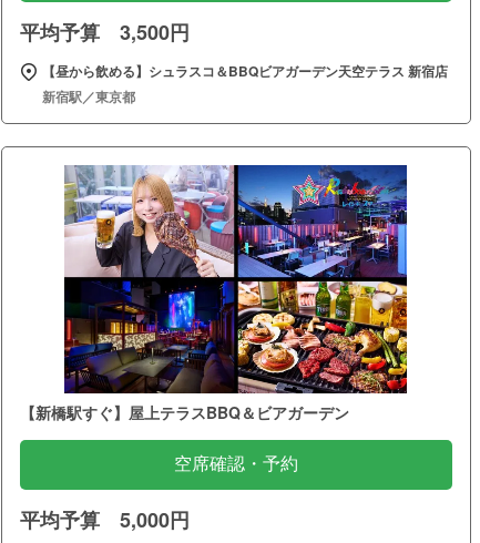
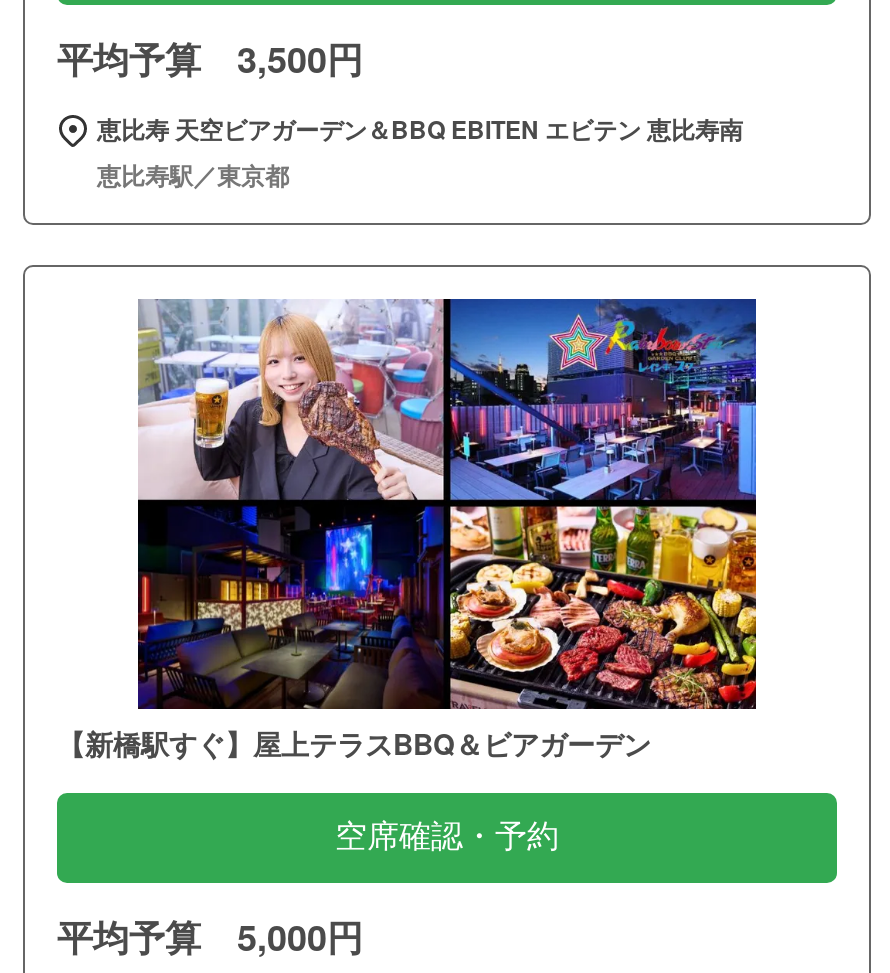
[42,61,448,106] 【昼から飲める】シュラスコ＆BBQビアガーデン天空テラス 新宿店 | 新宿駅／東京都 -> [97,110,743,192] 恵比寿 天空ビアガーデン＆BBQ EBITEN エビテン 恵比寿南 | 恵比寿駅／東京都

